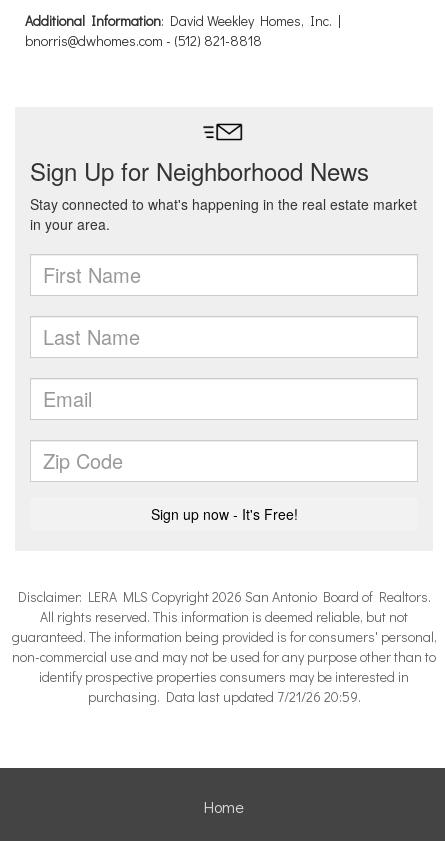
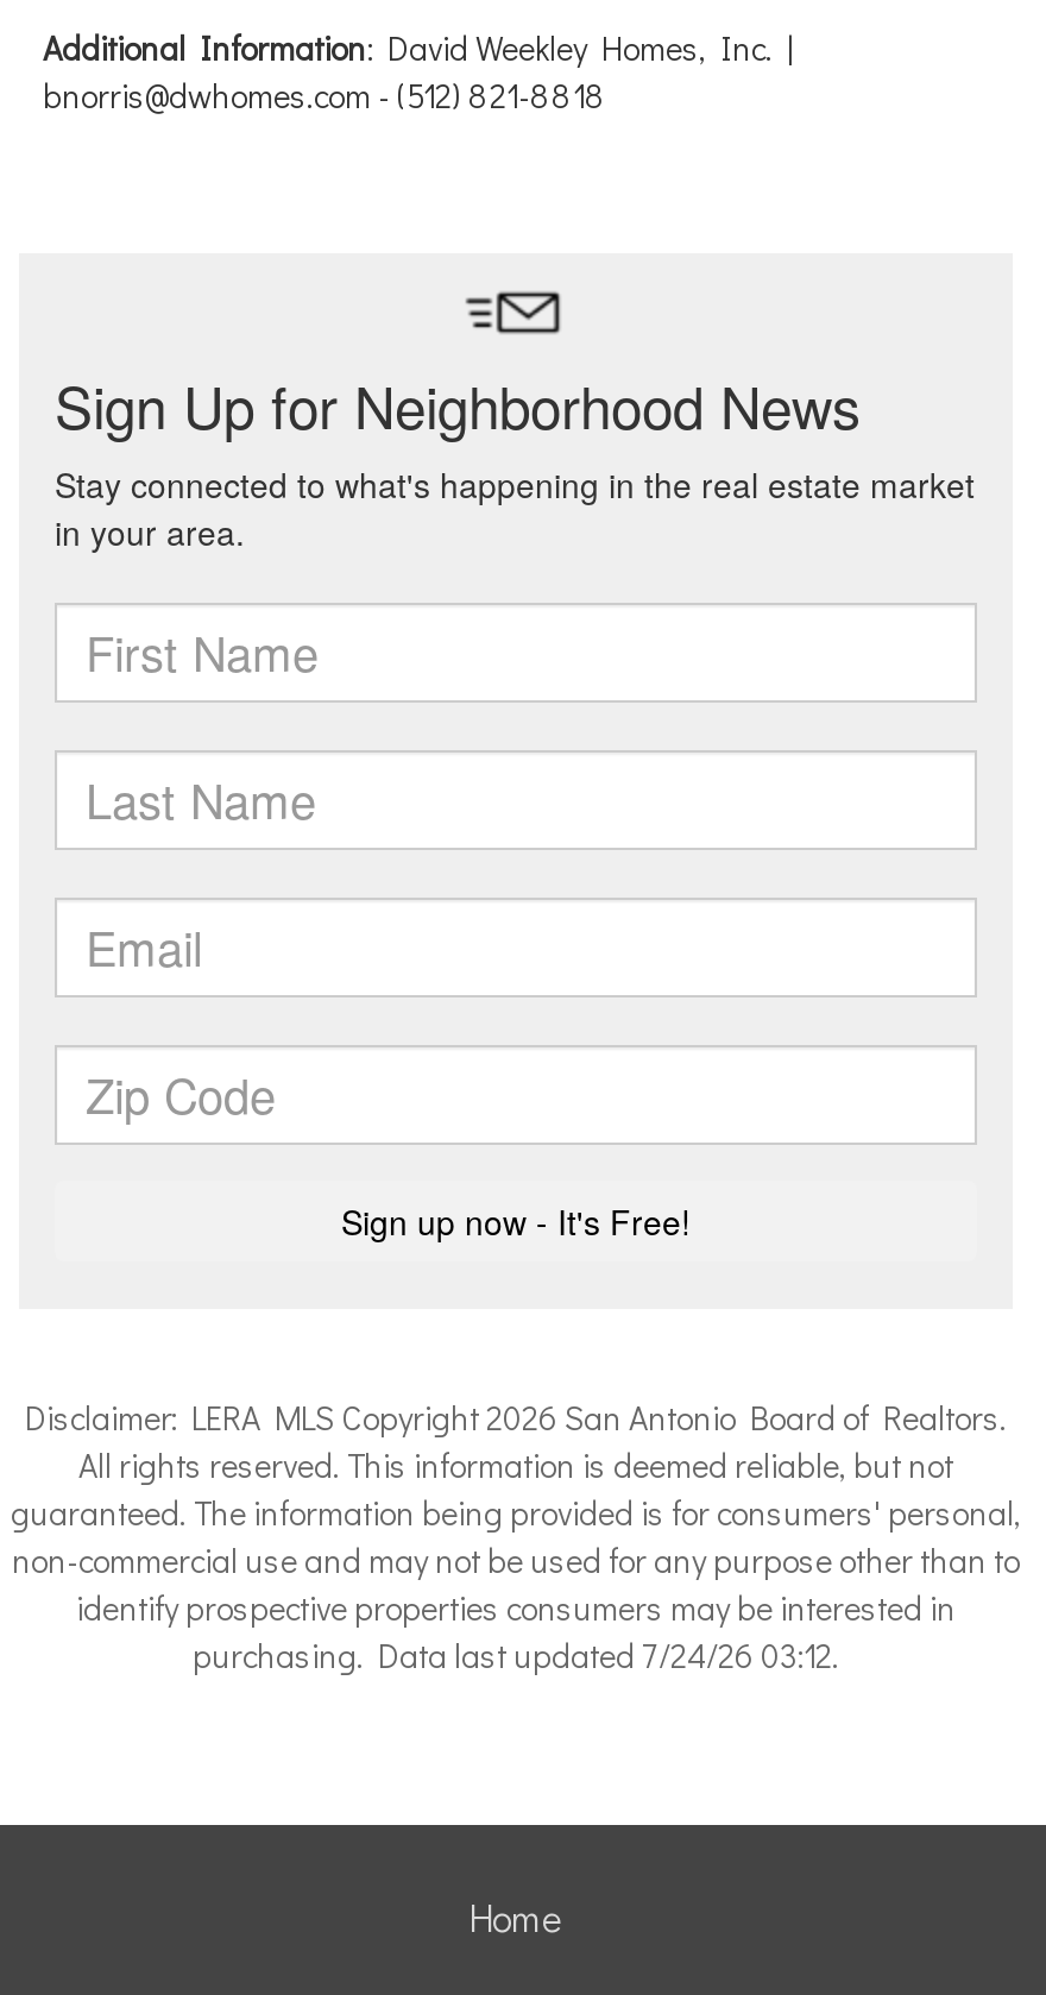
[87,687,360,706] purchasing. Data last updated 7/21/26 20:59. -> [193,1632,839,1678] purchasing. Data last updated 7/24/26 03:12.

